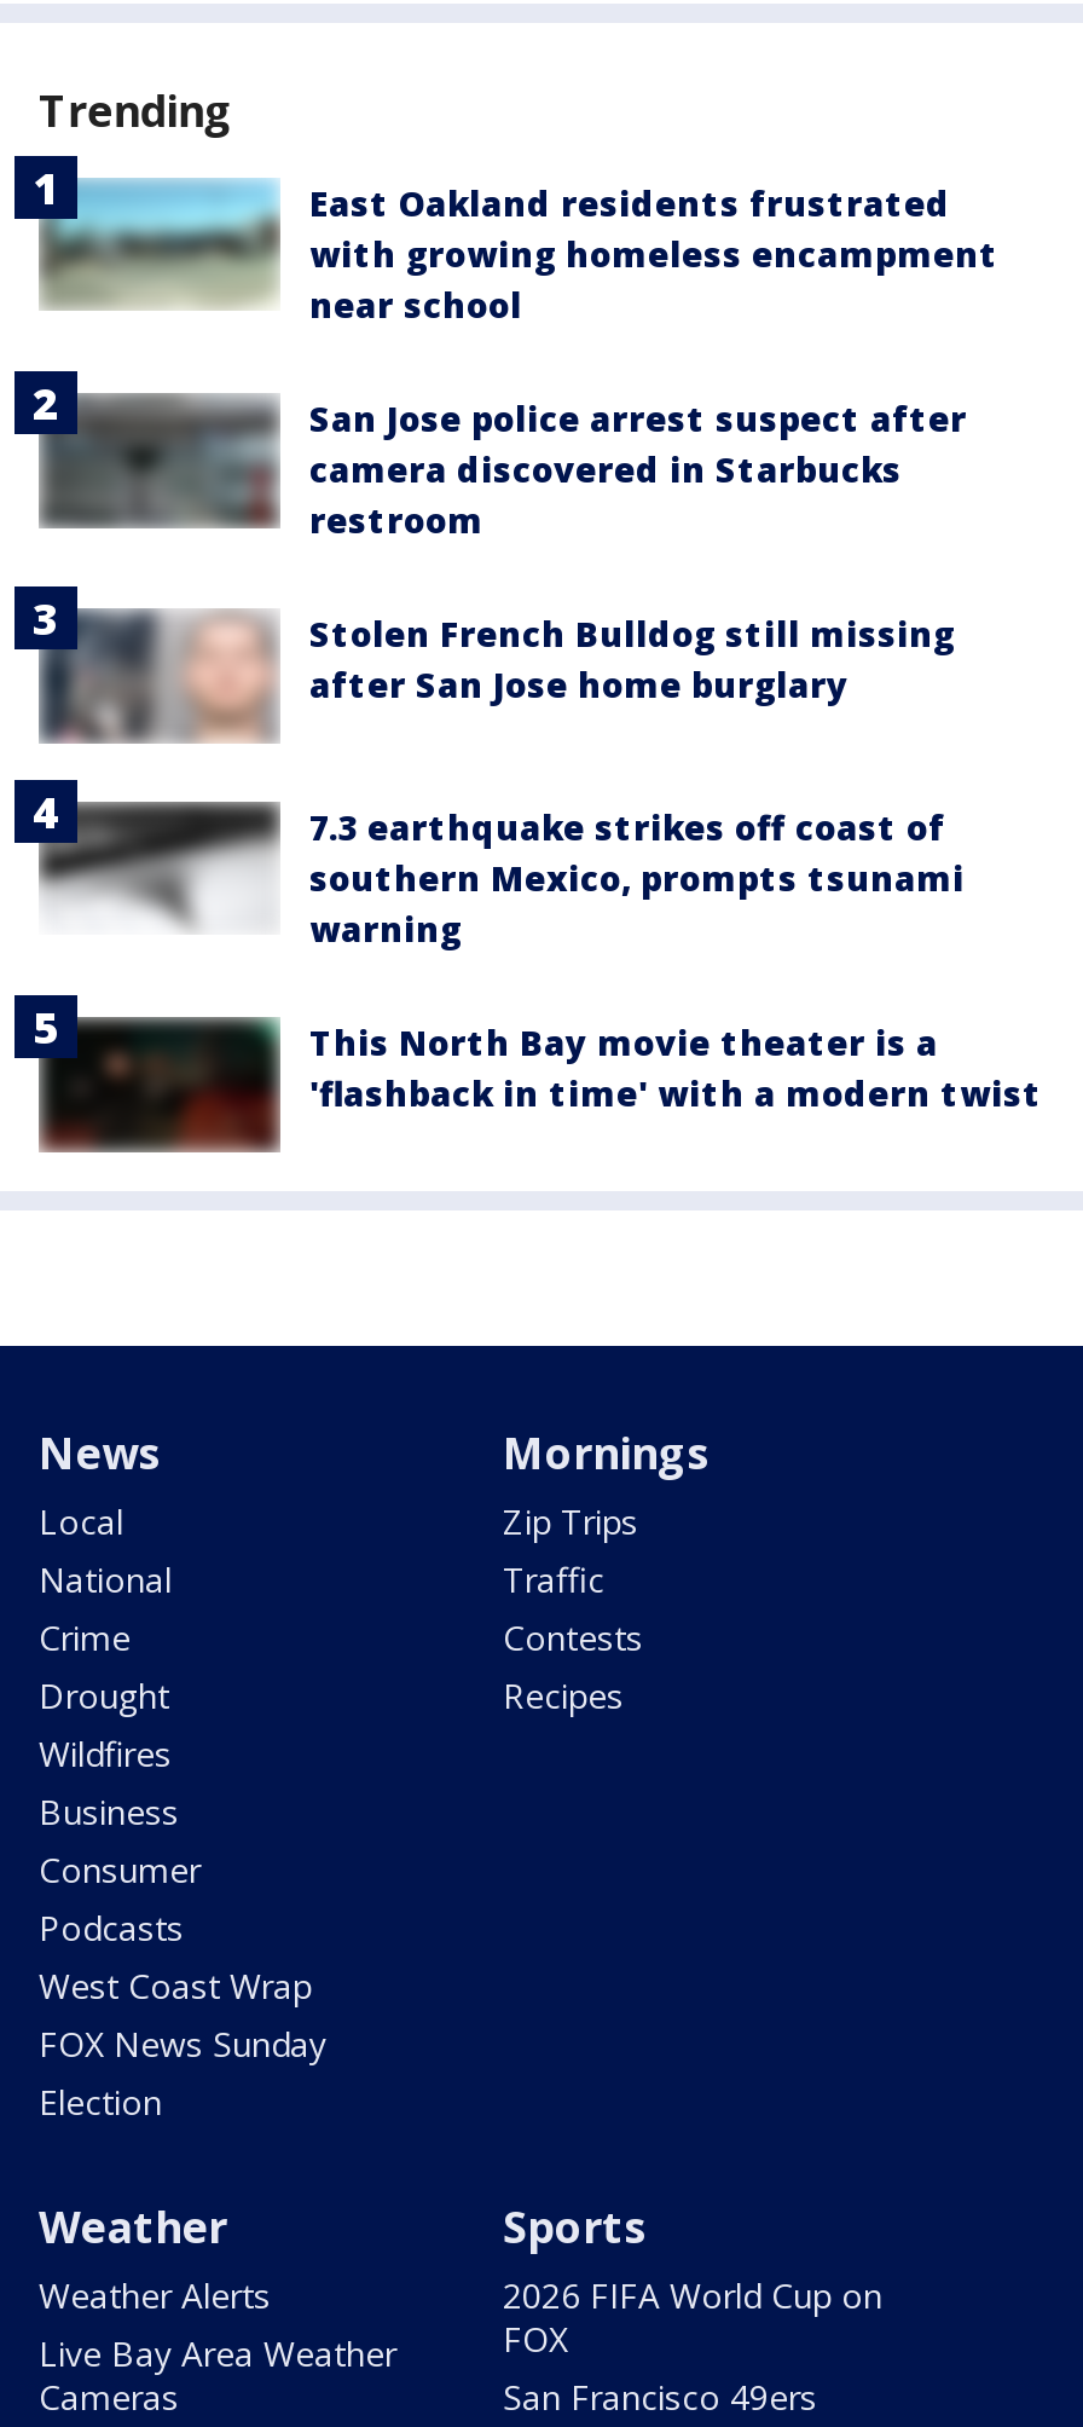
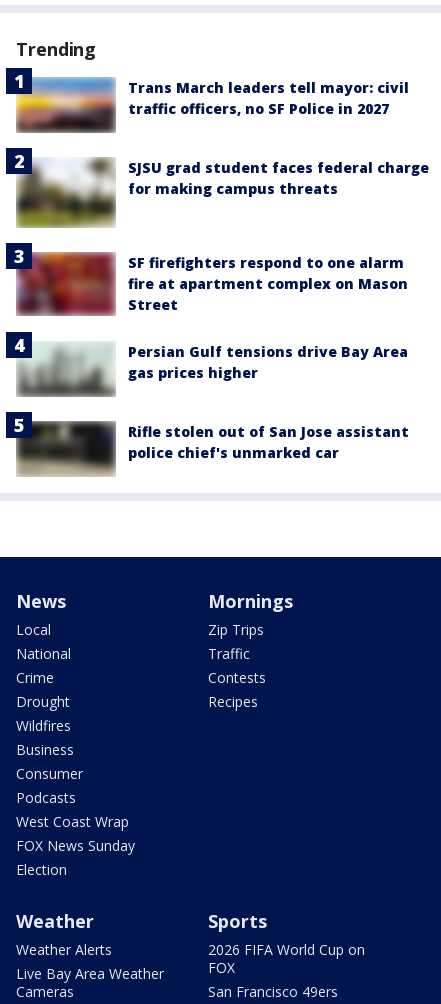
[39,179,998,327] [image] | East Oakland residents frustrated | with growing homeless encampment | near school -> [16,78,409,134] [image] | Trans March leaders tell mayor: civil | traffic officers, no SF Police in 2027
[12,357,967,543] [image] | San Jose police arrest suspect after | camera discovered in Starbucks | restroom -> [5,147,429,229] [image] | SJSU grad student faces federal charge | for making campus threats
[41,608,955,756] [image] | Stolen French Bulldog still missing | after San Jose home burglary -> [16,252,408,317] [image] | SF firefighters respond to one alarm | fire at apartment complex on Mason | Street
[12,778,965,952] [image] | 7.3 earthquake strikes off coast of | southern Mexico, prompts tsunami | warning -> [5,326,408,398] [image] | Persian Gulf tensions drive Bay Area | gas prices higher
[39,1012,1042,1152] [image] | This North Bay movie theater is a | 'flashback in time' with a modern twist -> [16,422,409,476] [image] | Rifle stolen out of San Jose assistant | police chief's unmarked car

